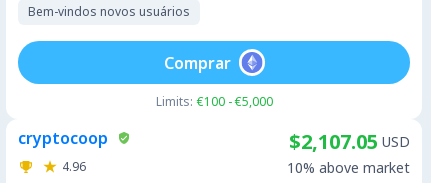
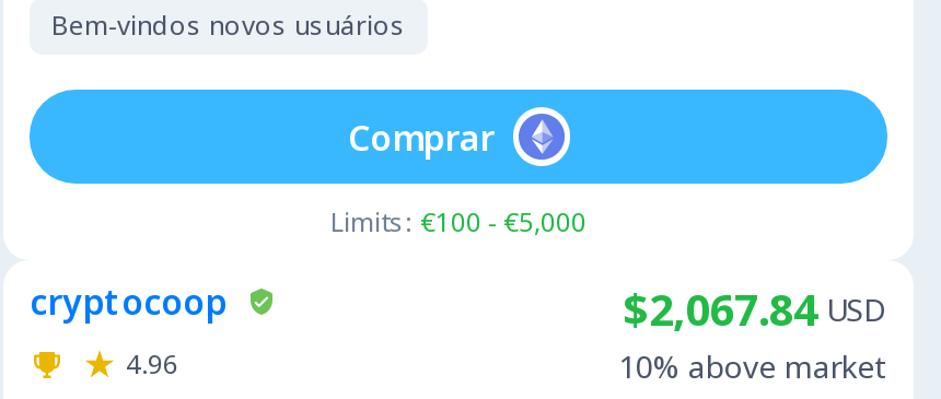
[289,128,410,155] $2,107.05 USD -> [623,280,887,339] $2,067.84 USD

